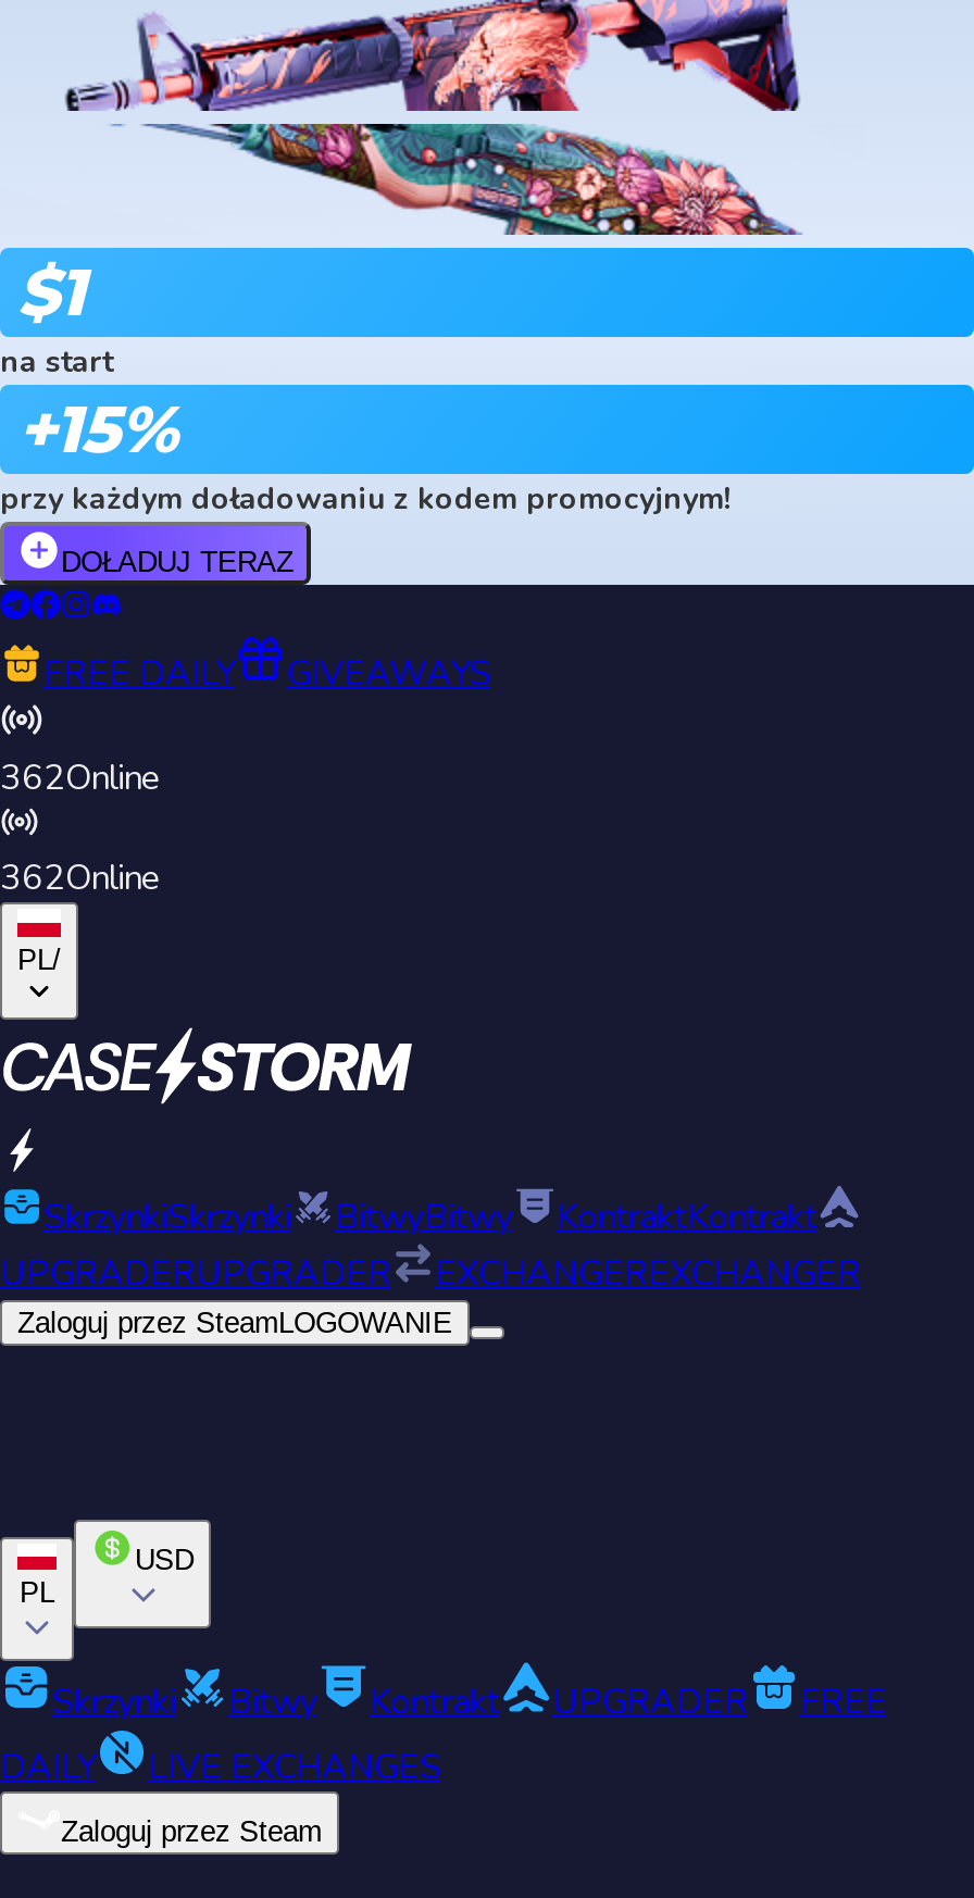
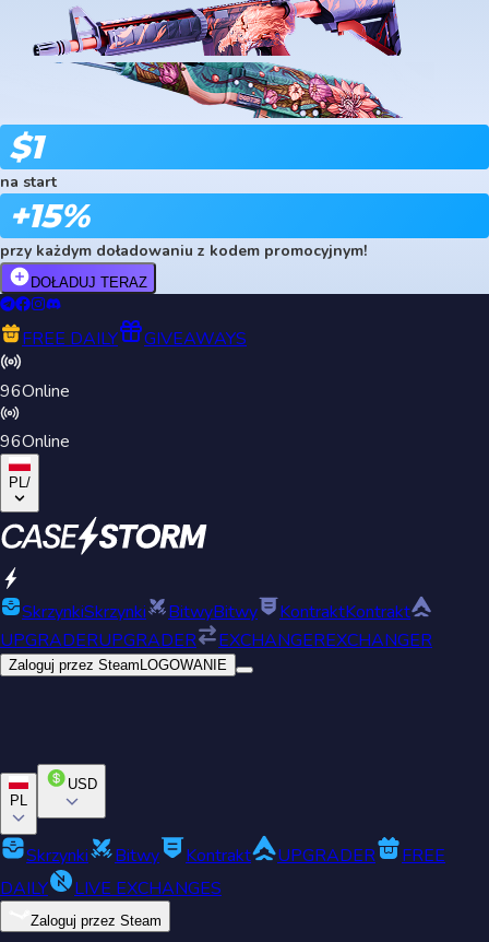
[0,754,161,802] 362Online -> [0,379,70,403] 96Online
[0,854,161,902] 362Online -> [0,429,70,454] 96Online

